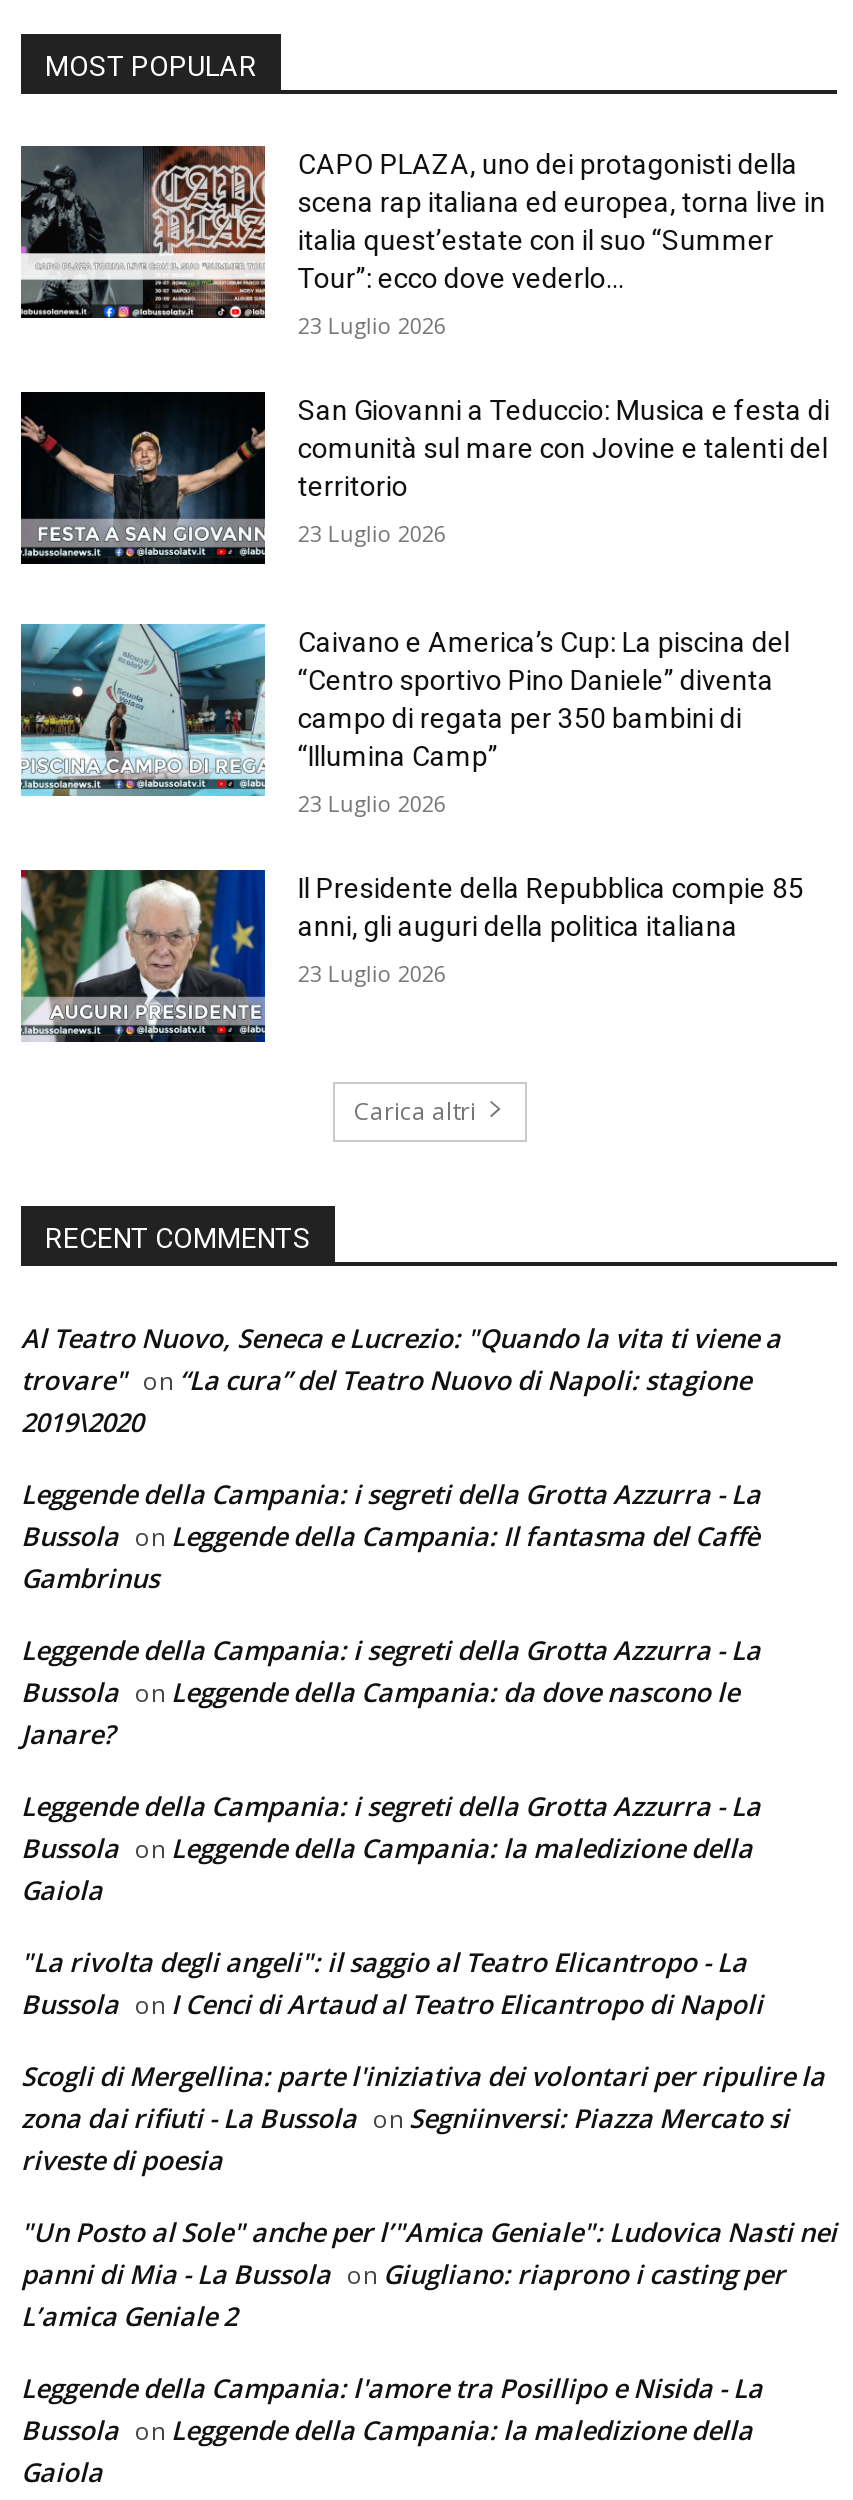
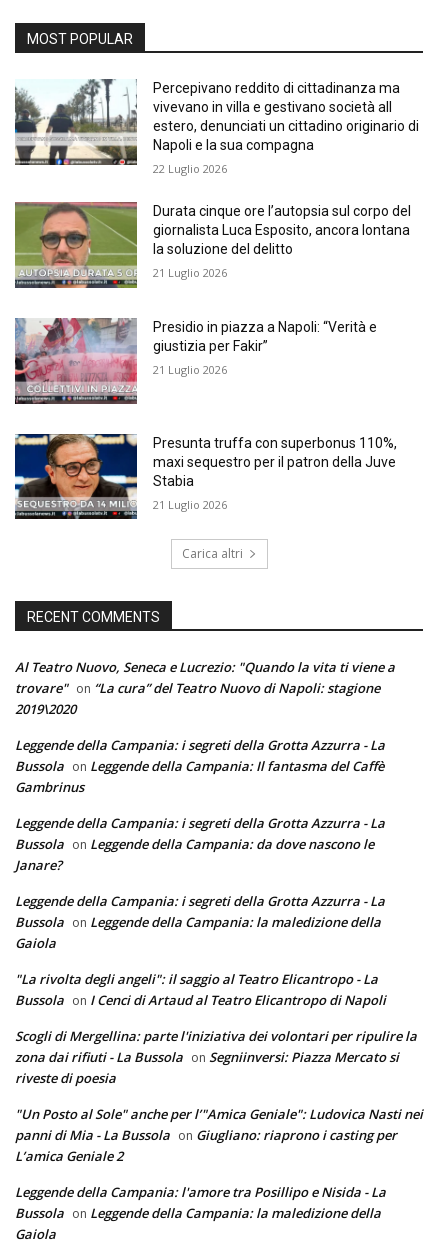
[19,144,826,318] [image] | CAPO PLAZA, uno dei protagonisti della | scena rap italiana ed europea, torna live in | italia quest’estate con il suo “Summer | Tour”: ecco dove vederlo... -> [14,78,419,166] [image] | Percepivano reddito di cittadinanza ma | vivevano in villa e gestivano società all | estero, denunciati un cittadino originario di | Napoli e la sua compagna
[298,311,446,341] 23 Luglio 2026 -> [153,161,227,176] 22 Luglio 2026
[19,390,830,566] [image] | San Giovanni a Teduccio: Musica e festa di | comunità sul mare con Jovine e talenti del | territorio -> [14,201,411,289] [image] | Durata cinque ore l’autopsia sul corpo del | giornalista Luca Esposito, ancora lontana | la soluzione del delitto
[298,519,446,549] 23 Luglio 2026 -> [153,265,227,280] 21 Luglio 2026
[21,622,790,798] [image] | Caivano e America’s Cup: La piscina del | “Centro sportivo Pino Daniele” diventa | campo di regata per 350 bambini di | “Illumina Camp” -> [14,317,377,405] [image] | Presidio in piazza a Napoli: “Verità e | giustizia per Fakir”
[298,788,446,818] 23 Luglio 2026 -> [153,362,227,377] 21 Luglio 2026
[19,868,804,1044] [image] | Il Presidente della Repubblica compie 85 | anni, gli auguri della politica italiana -> [14,433,397,519] [image] | Presunta truffa con superbonus 110%, | maxi sequestro per il patron della Juve | Stabia
[298,958,446,988] 23 Luglio 2026 -> [153,497,227,512] 21 Luglio 2026

